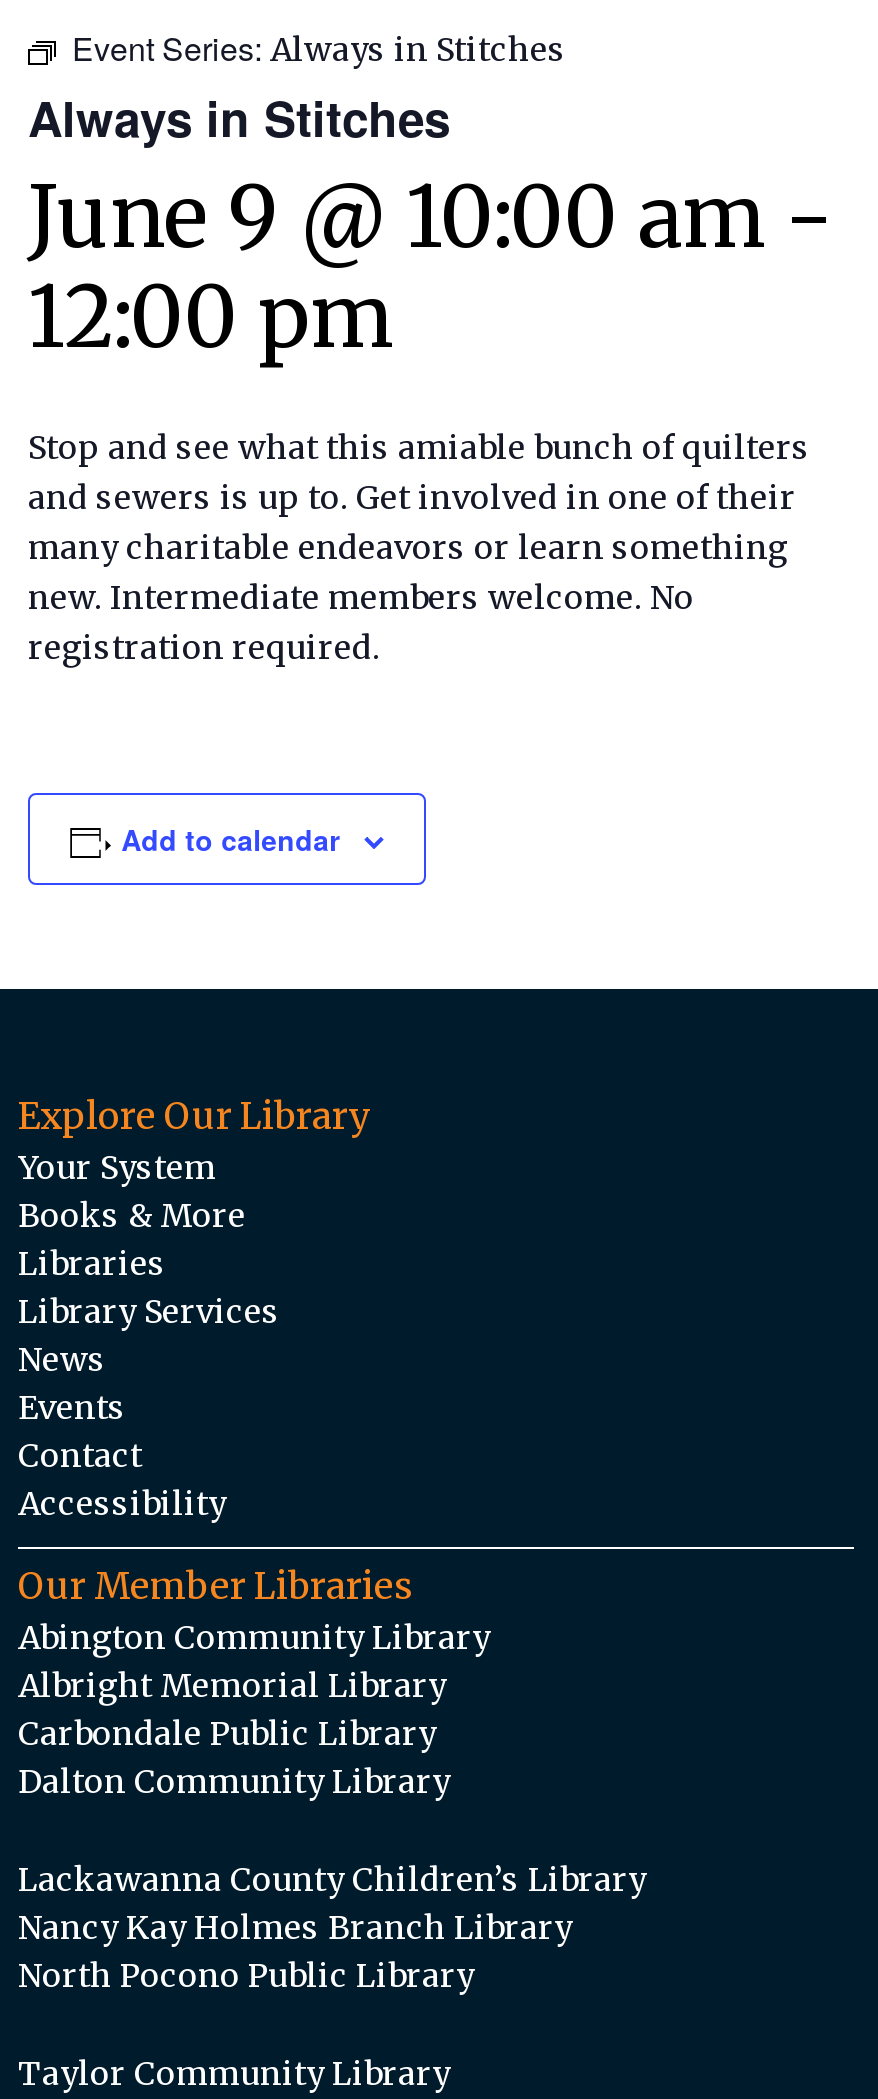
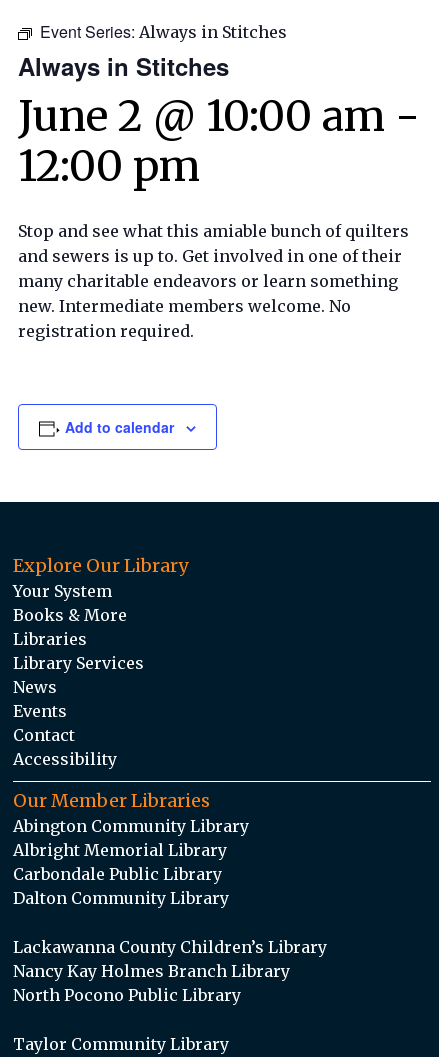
[28,165,834,269] June 9 @ 10:00 am - -> [18,90,420,142] June 2 @ 10:00 am -

